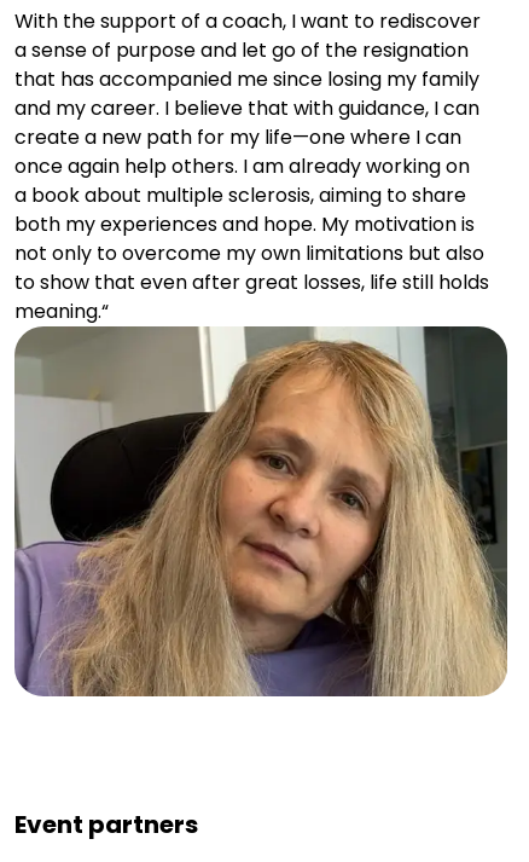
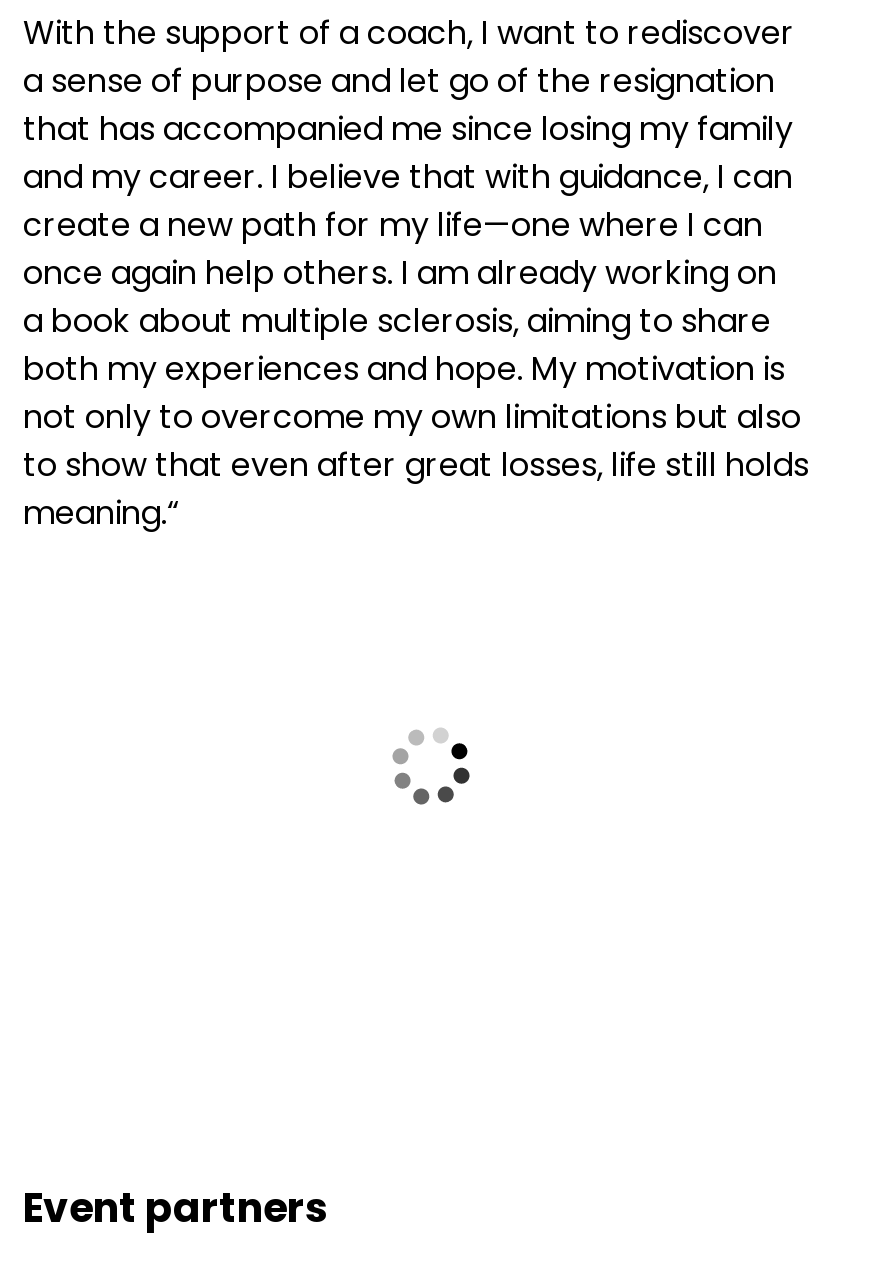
[13,325,508,698] [image] -> none

